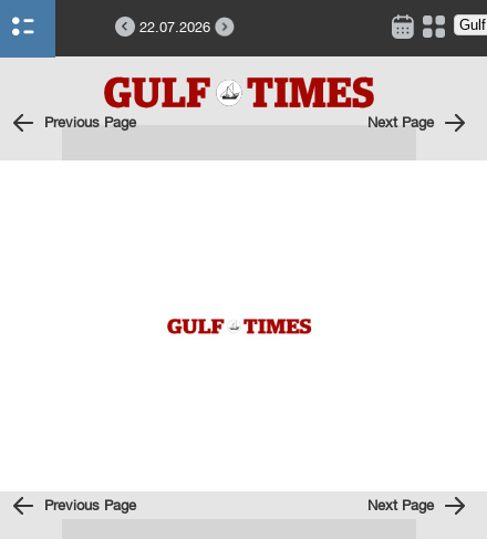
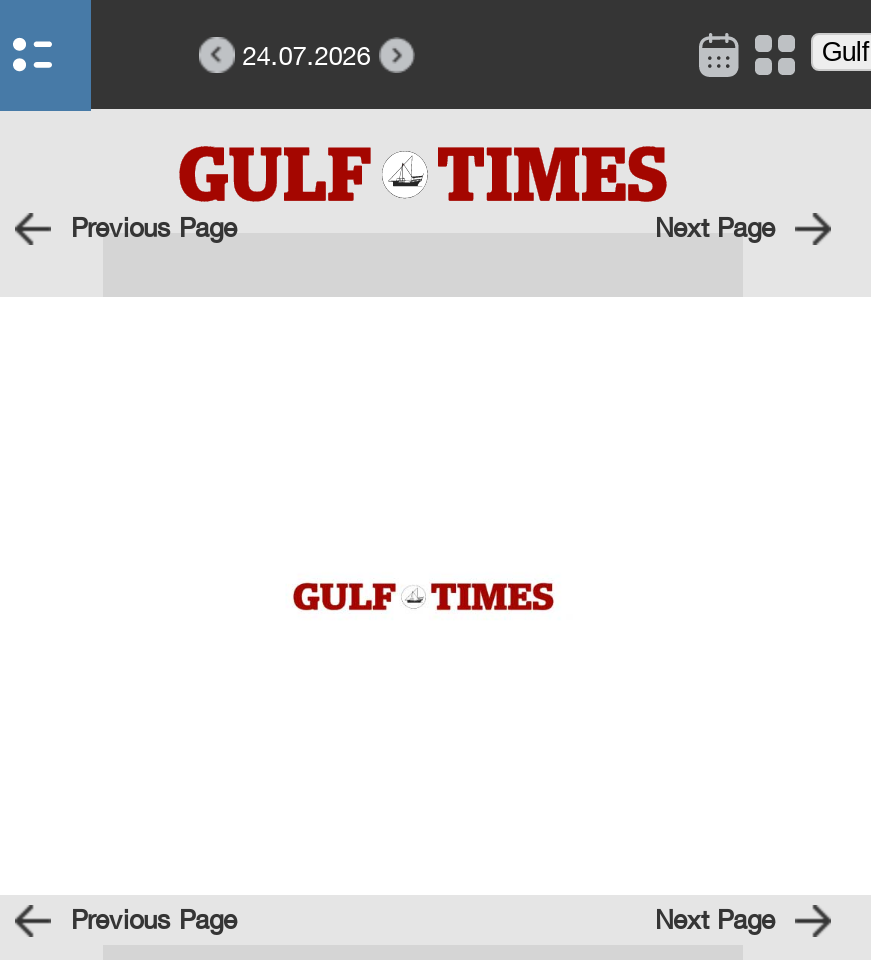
[135,18,215,35] 22.07.2026 -> [235,40,379,70] 24.07.2026

